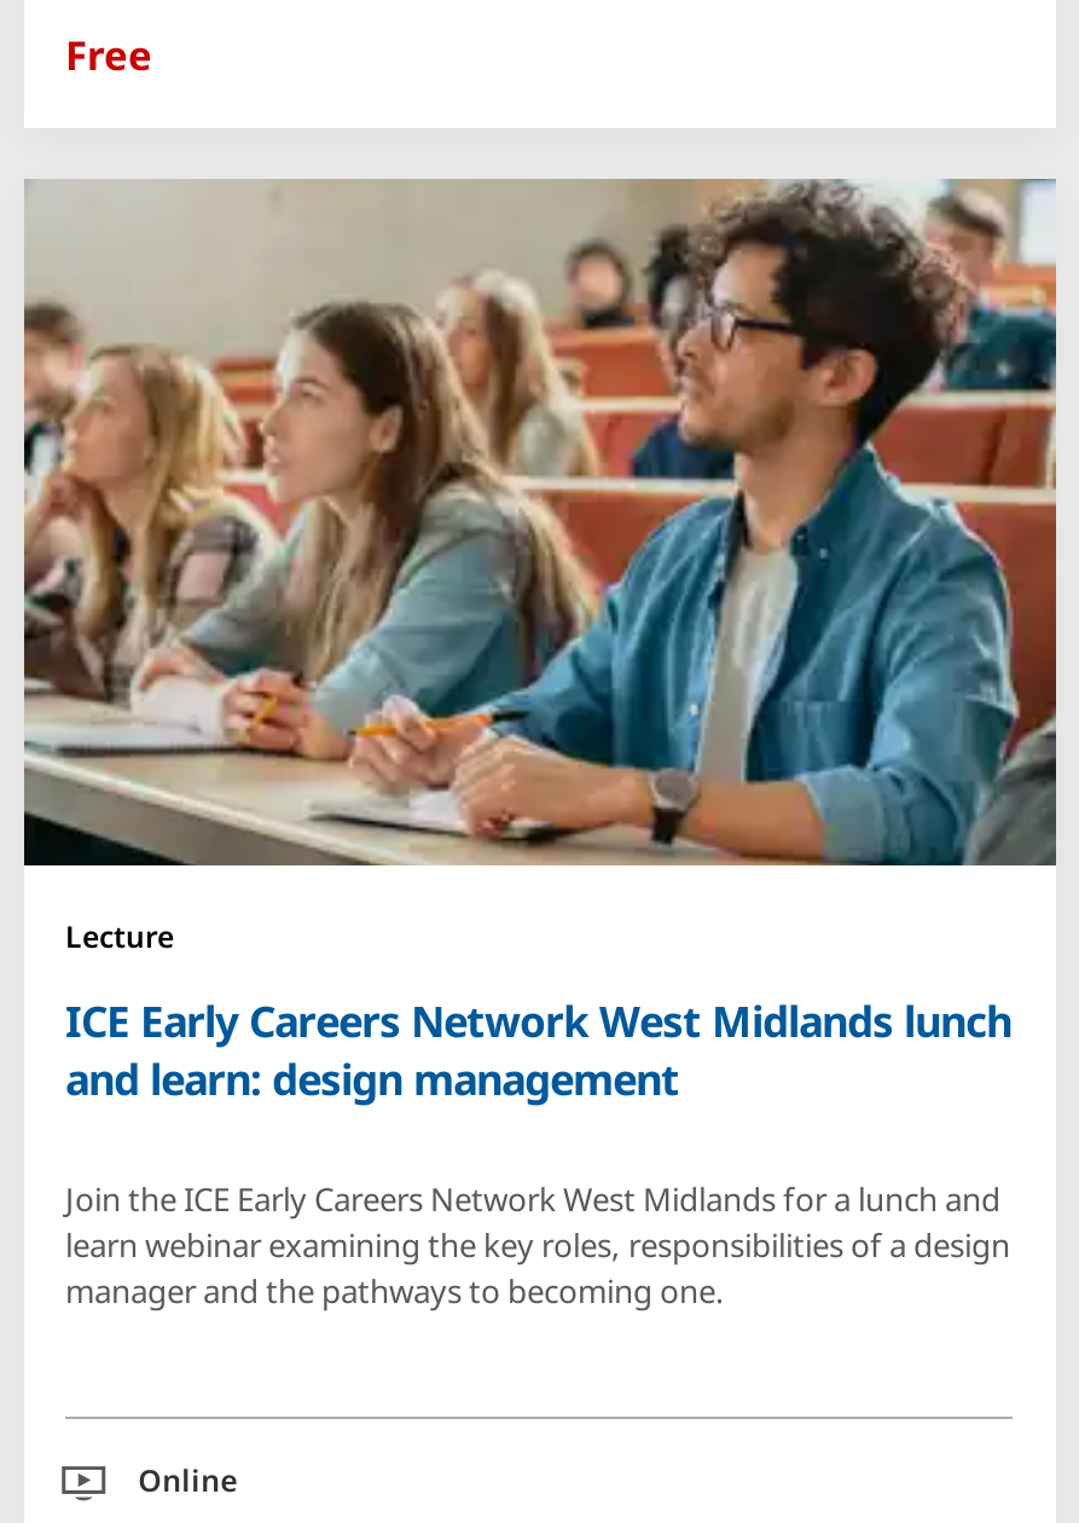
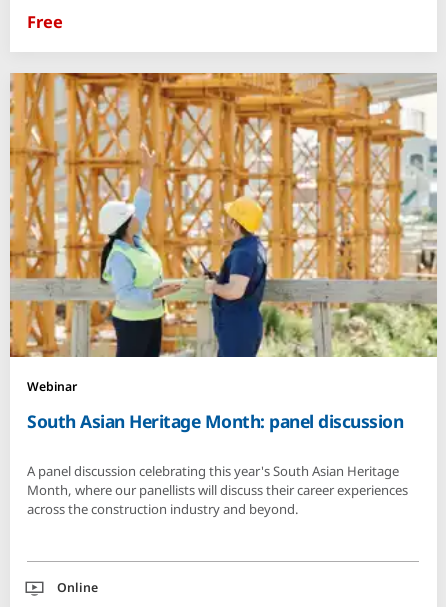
[22,179,1058,957] [image] | Lecture -> [9,72,437,395] [image] | Webinar
[65,991,1011,1107] ICE Early Careers Network West Midlands lunch | and learn: design management -> [27,409,403,433] South Asian Heritage Month: panel discussion
[65,1177,1010,1312] Join the ICE Early Careers Network West Midlands for a lunch and | learn webinar examining the key roles, responsibilities of a design | manager and the pathways to becoming one. -> [27,462,408,518] A panel discussion celebrating this year's South Asian Heritage | Month, where our panellists will discuss their career experiences | across the construction industry and beyond.

